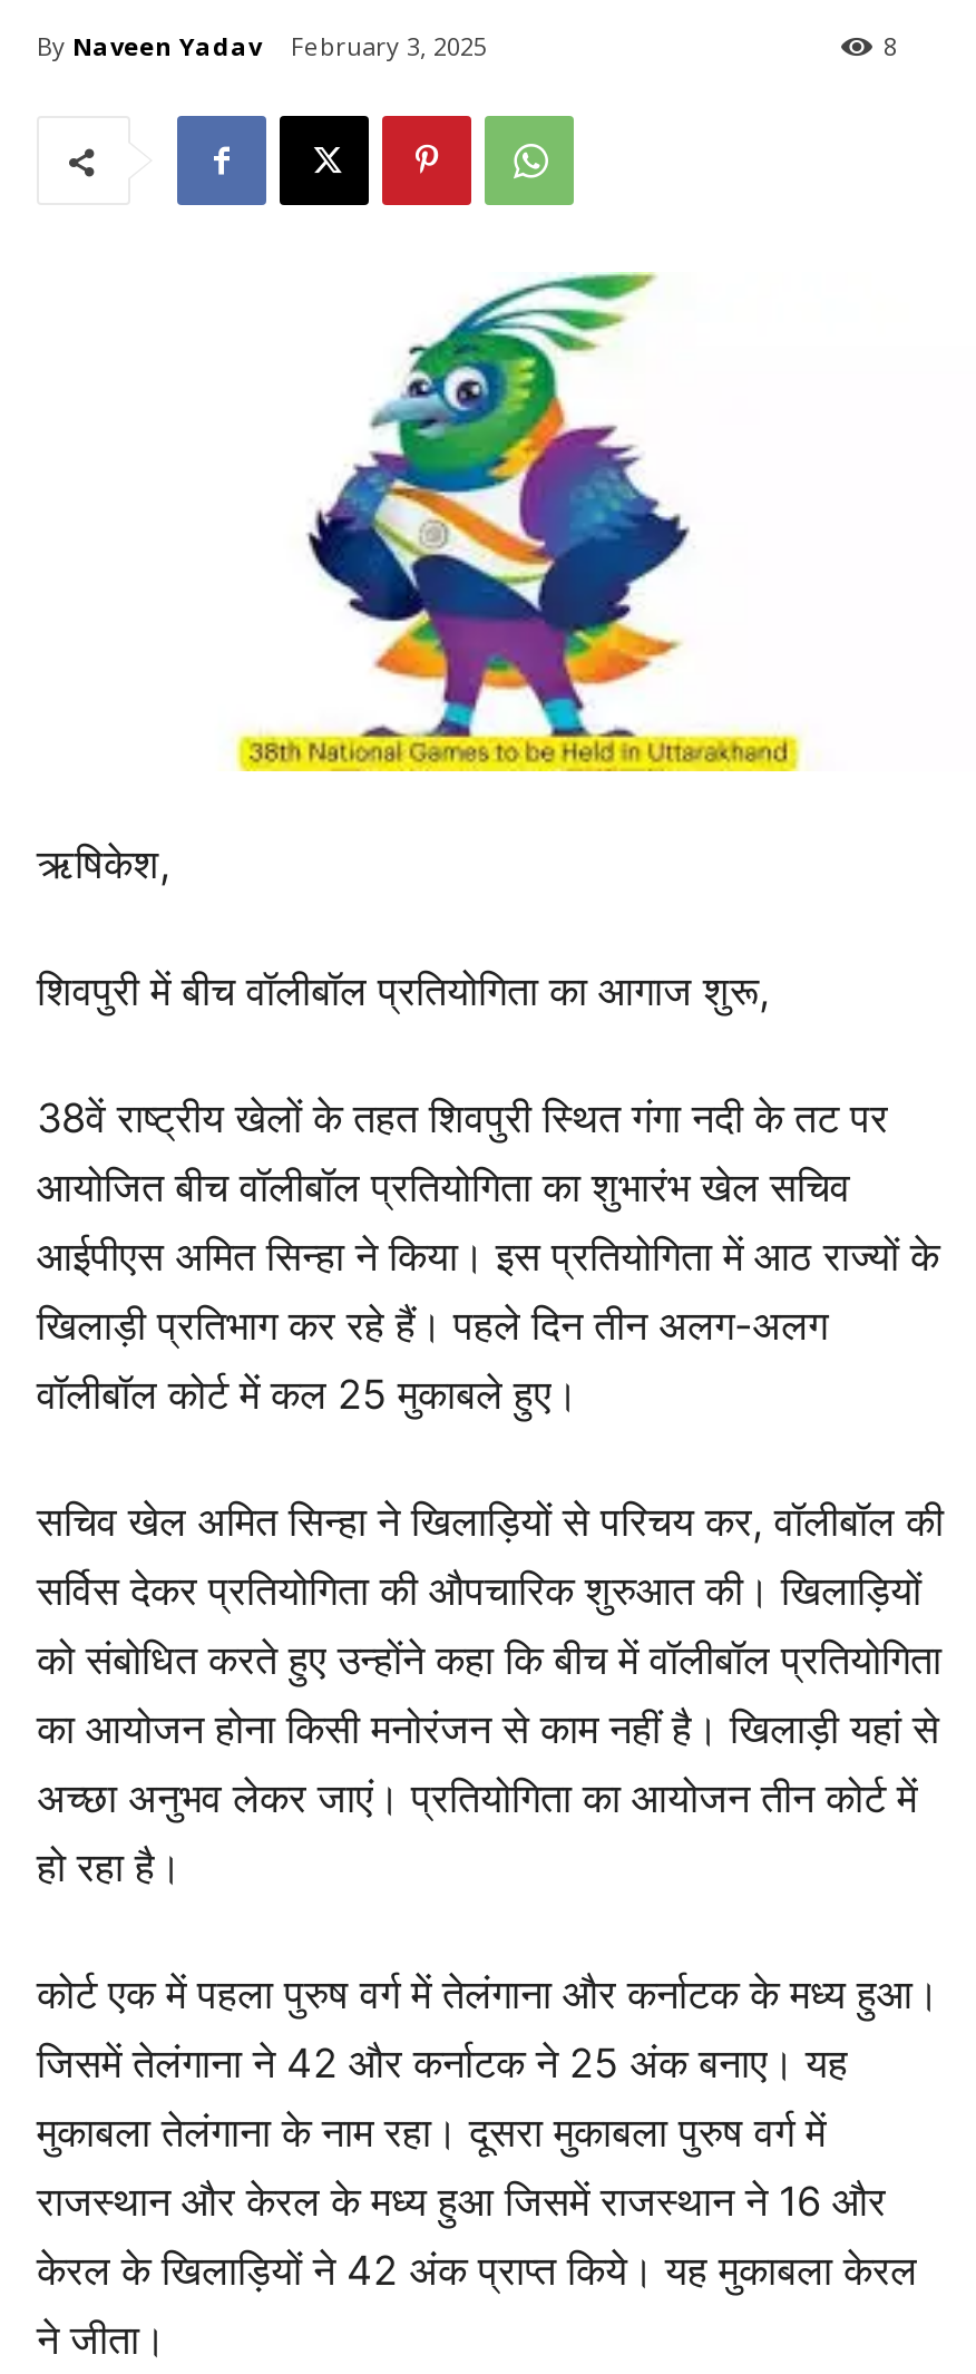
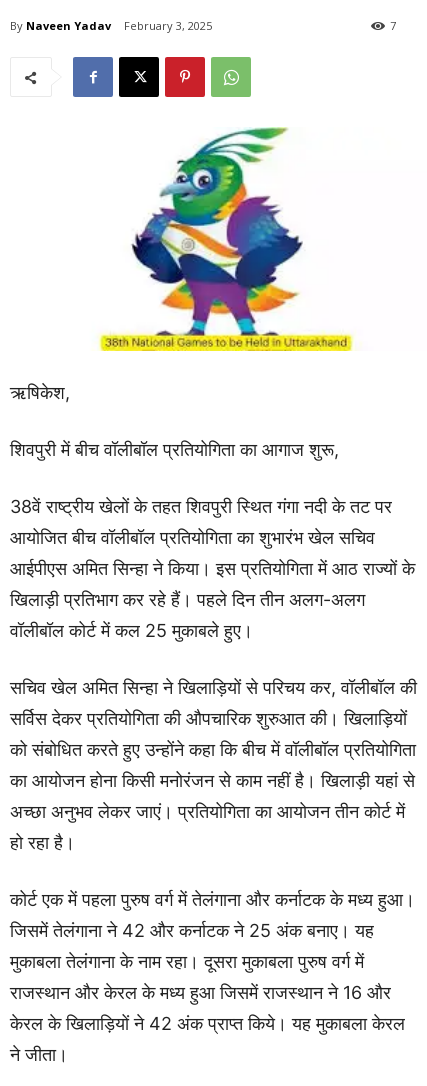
[884,29,897,62] 8 -> [390,18,396,33] 7

